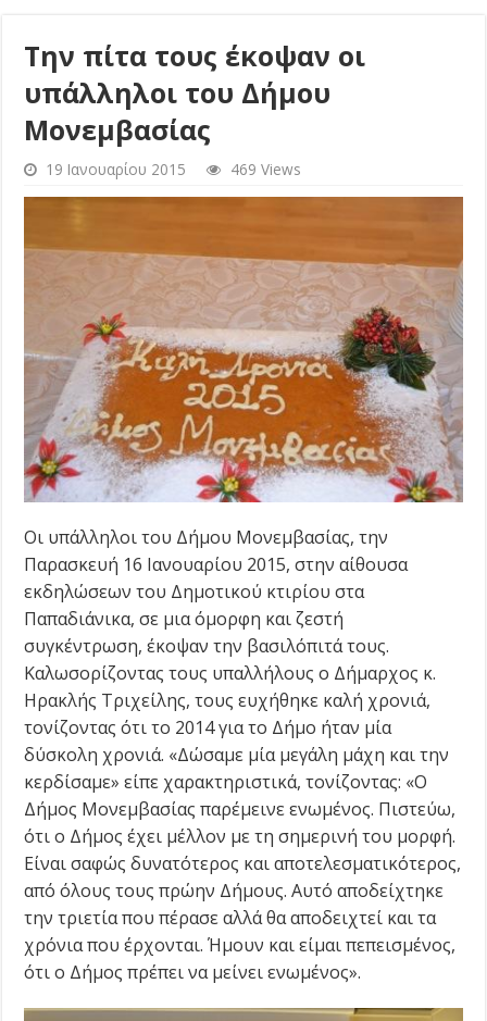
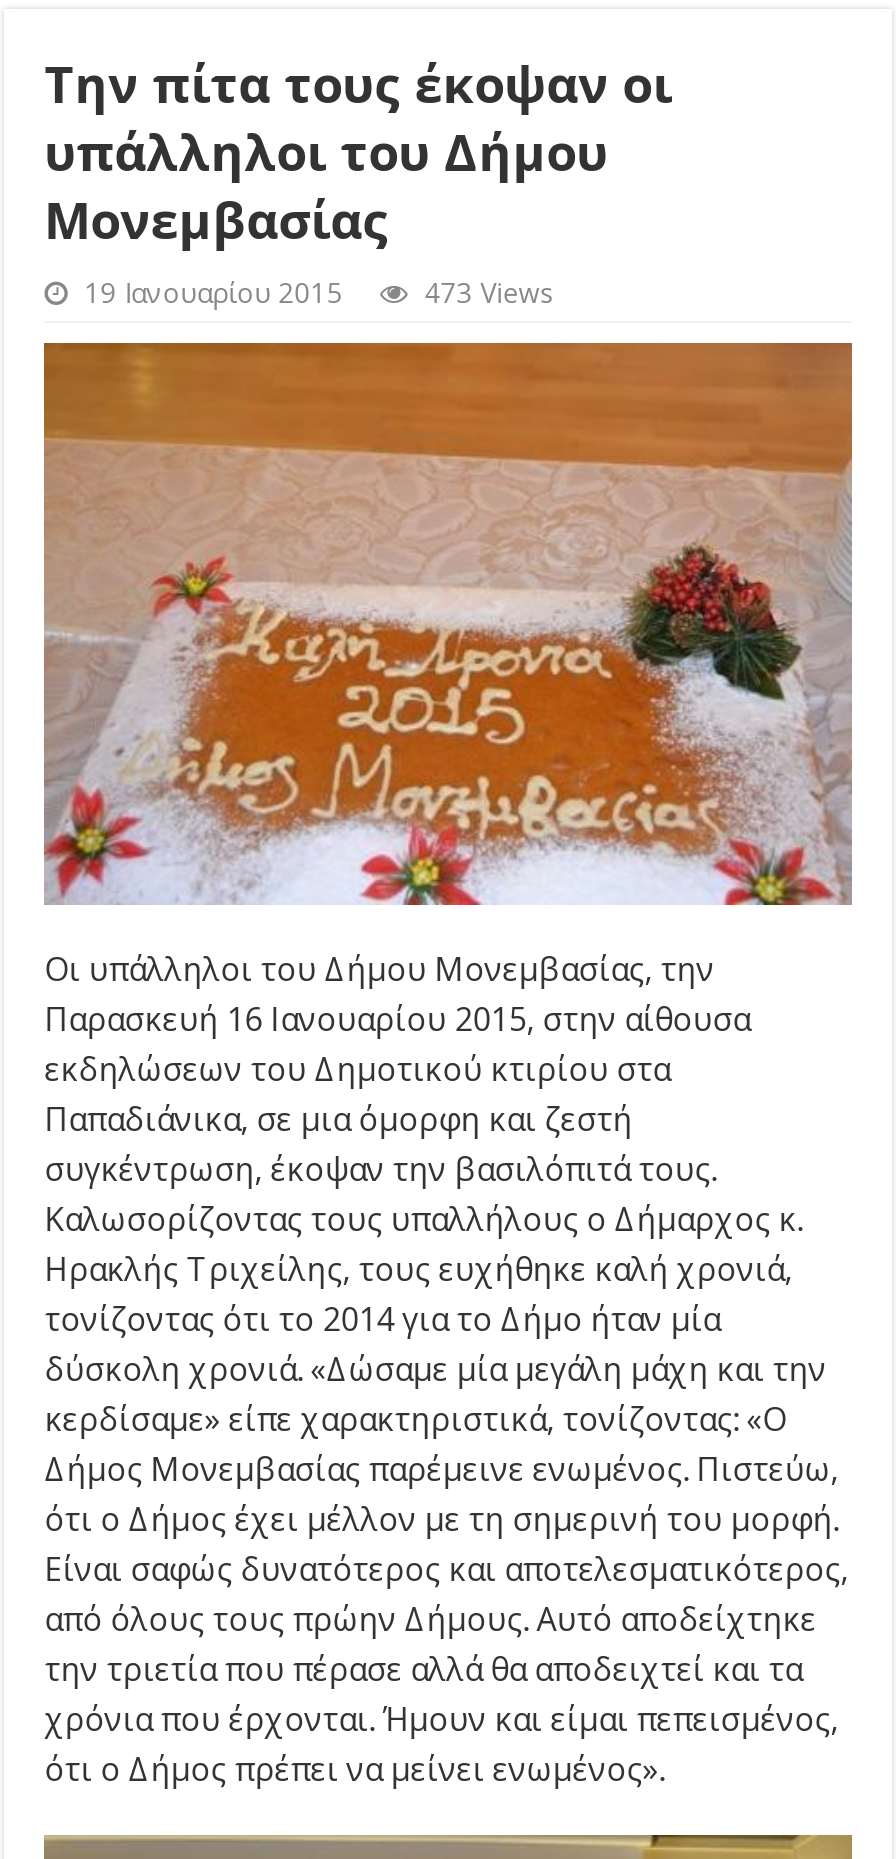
[231,159,301,180] 469 Views -> [424,274,554,312] 473 Views

